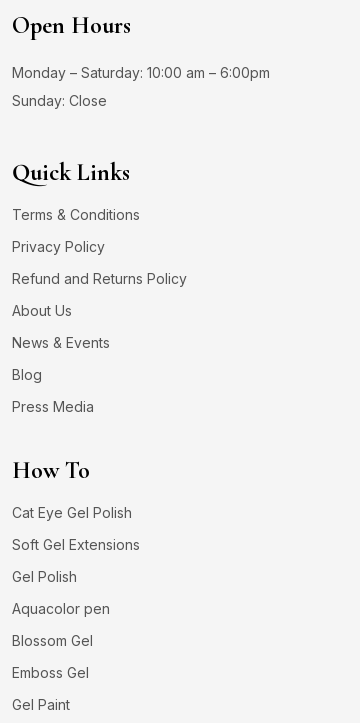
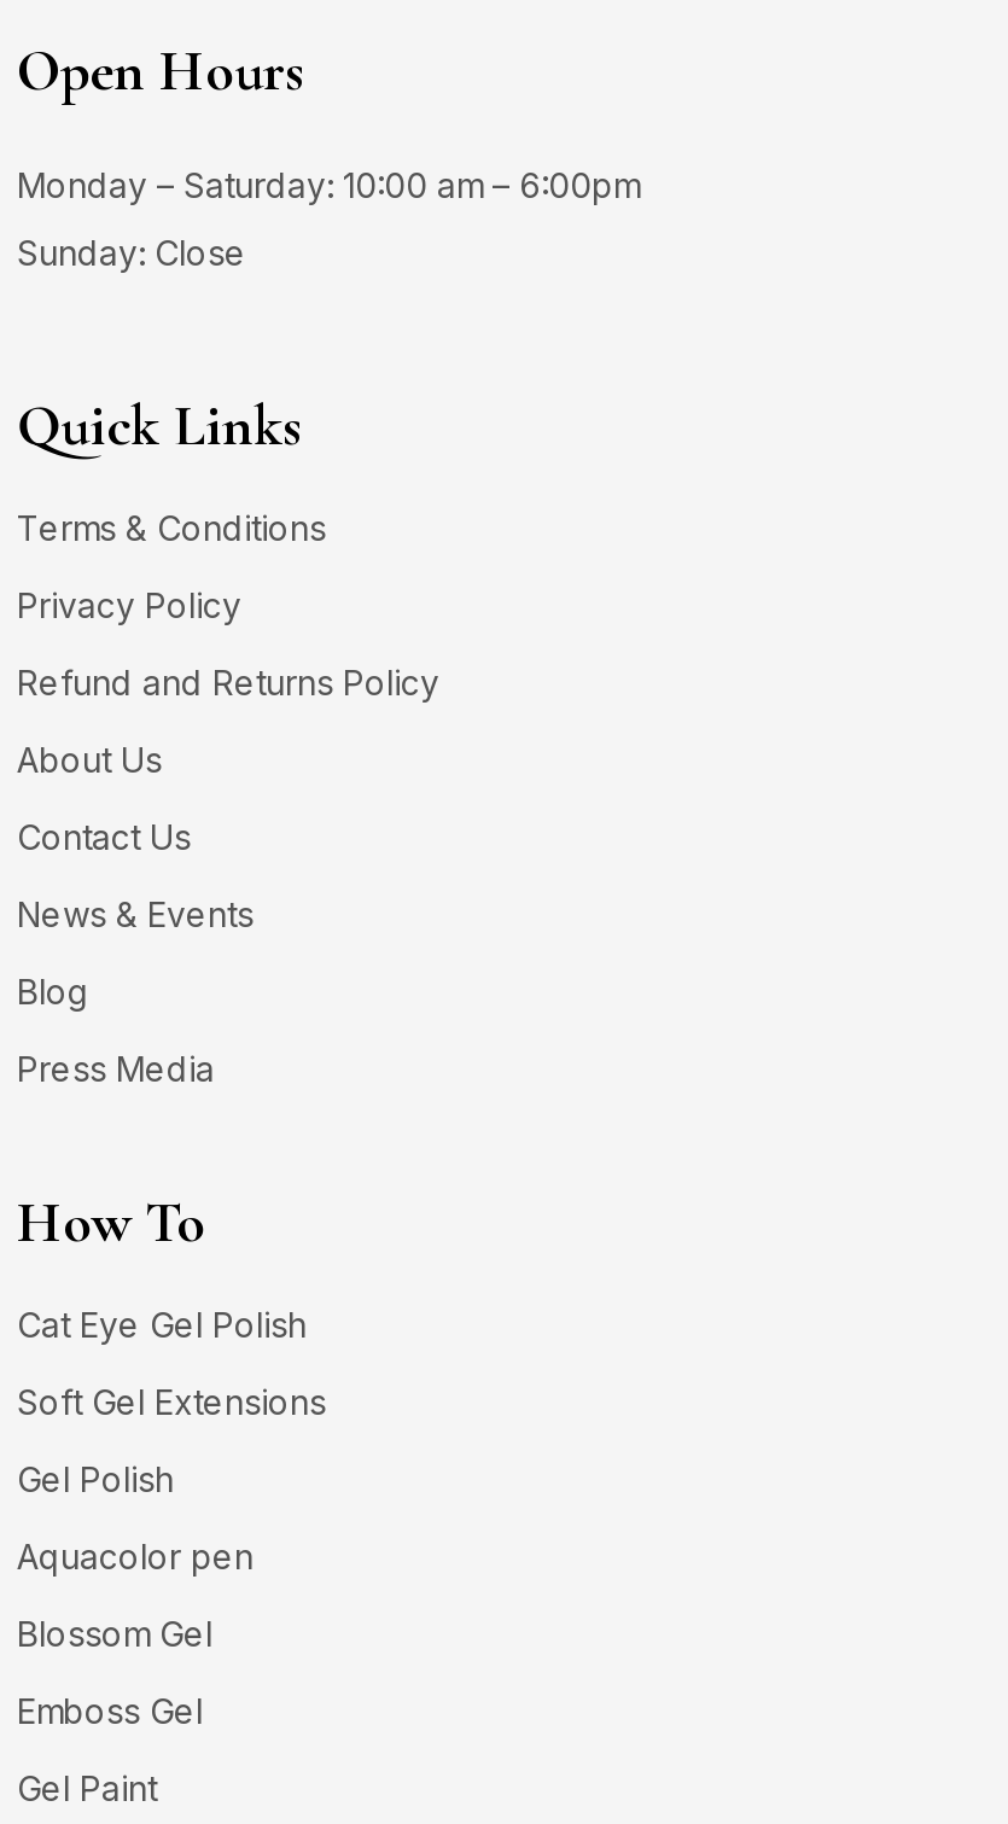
none -> [17,815,191,856] Contact Us

